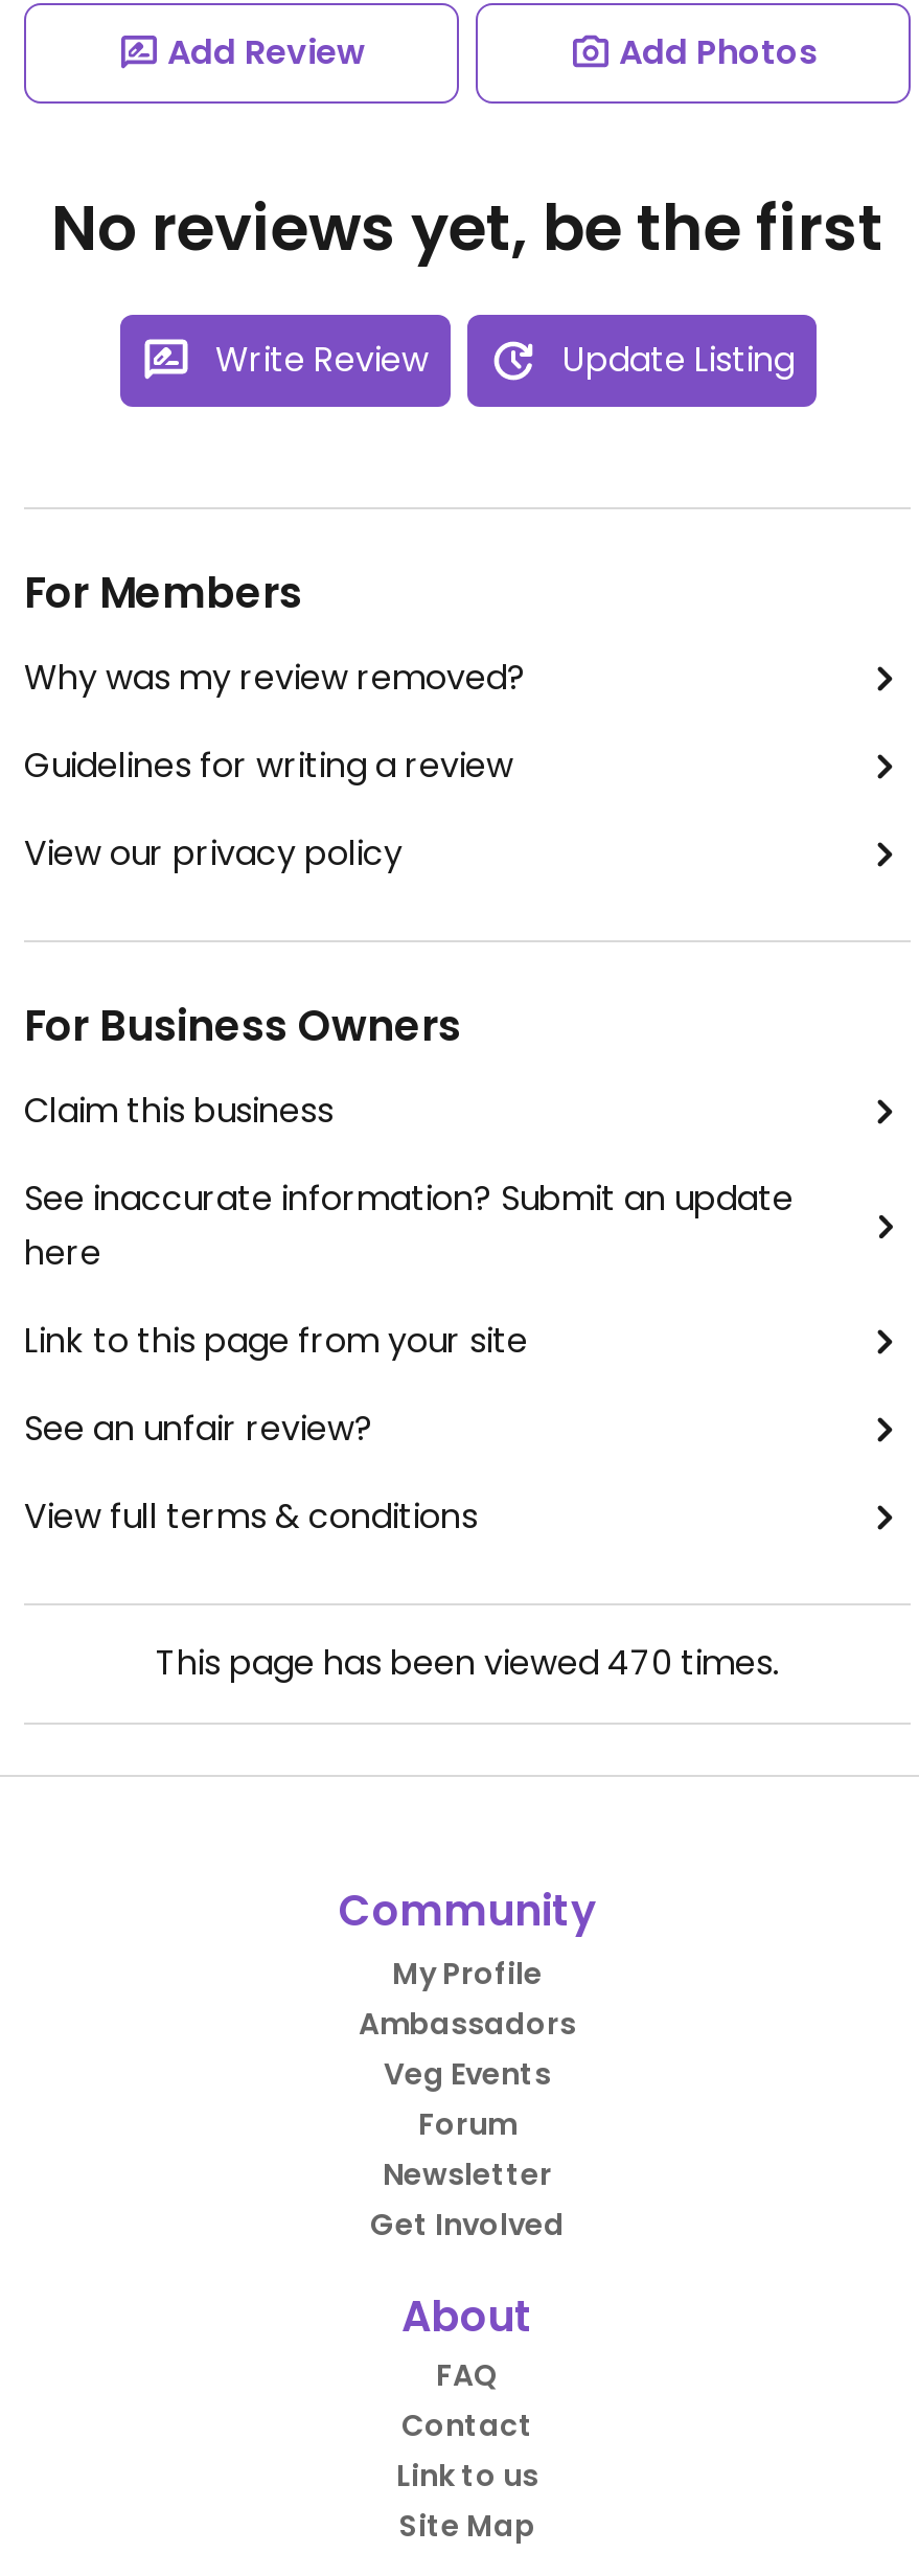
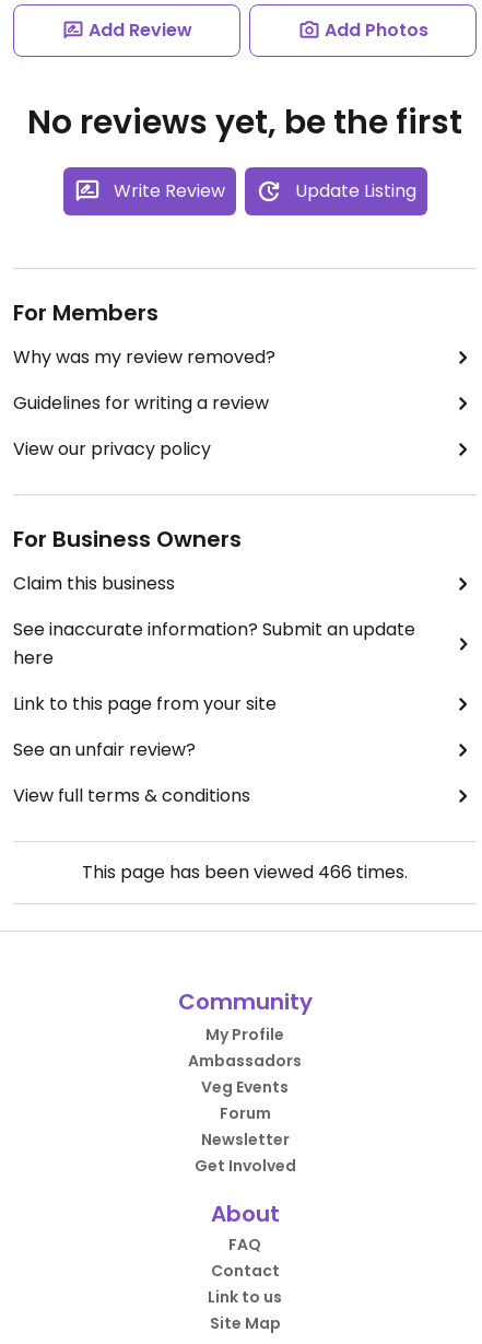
[156,1639,779,1687] This page has been viewed 470 times. -> [82,860,408,885] This page has been viewed 466 times.

